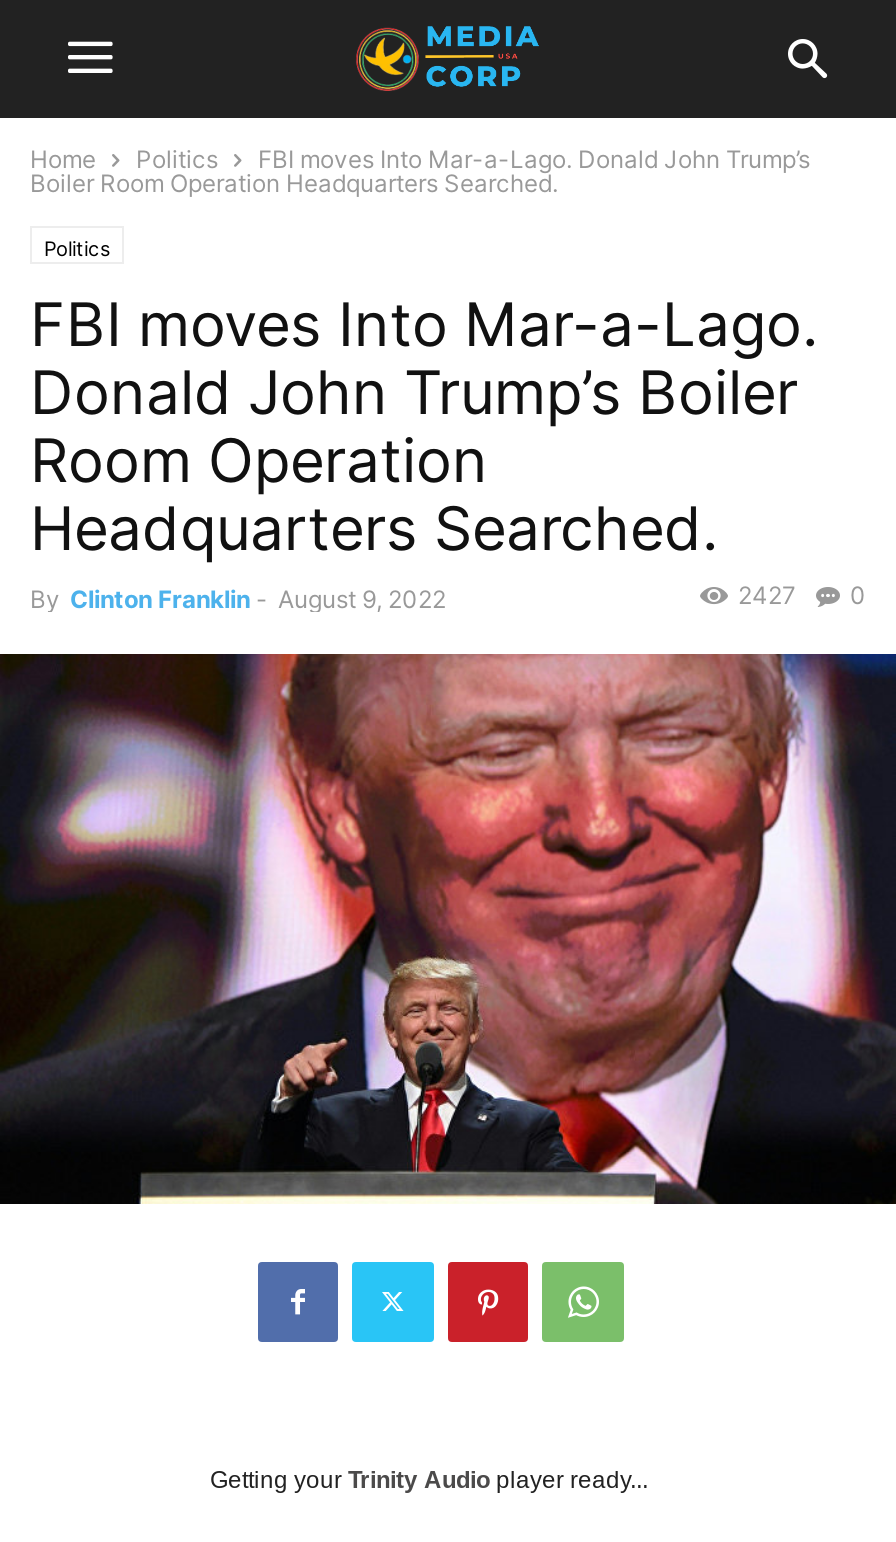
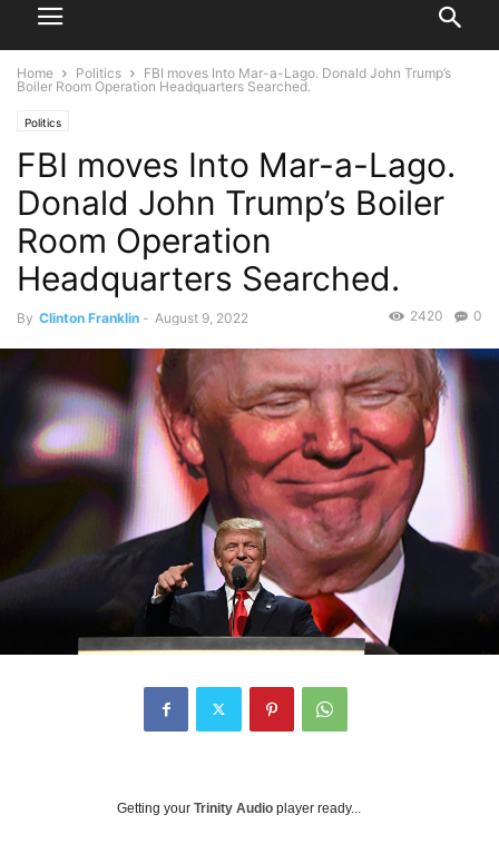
[354,24,540,92] [image] -> none
[738,580,866,610] 2427 0 -> [410,307,482,324] 2420 0

